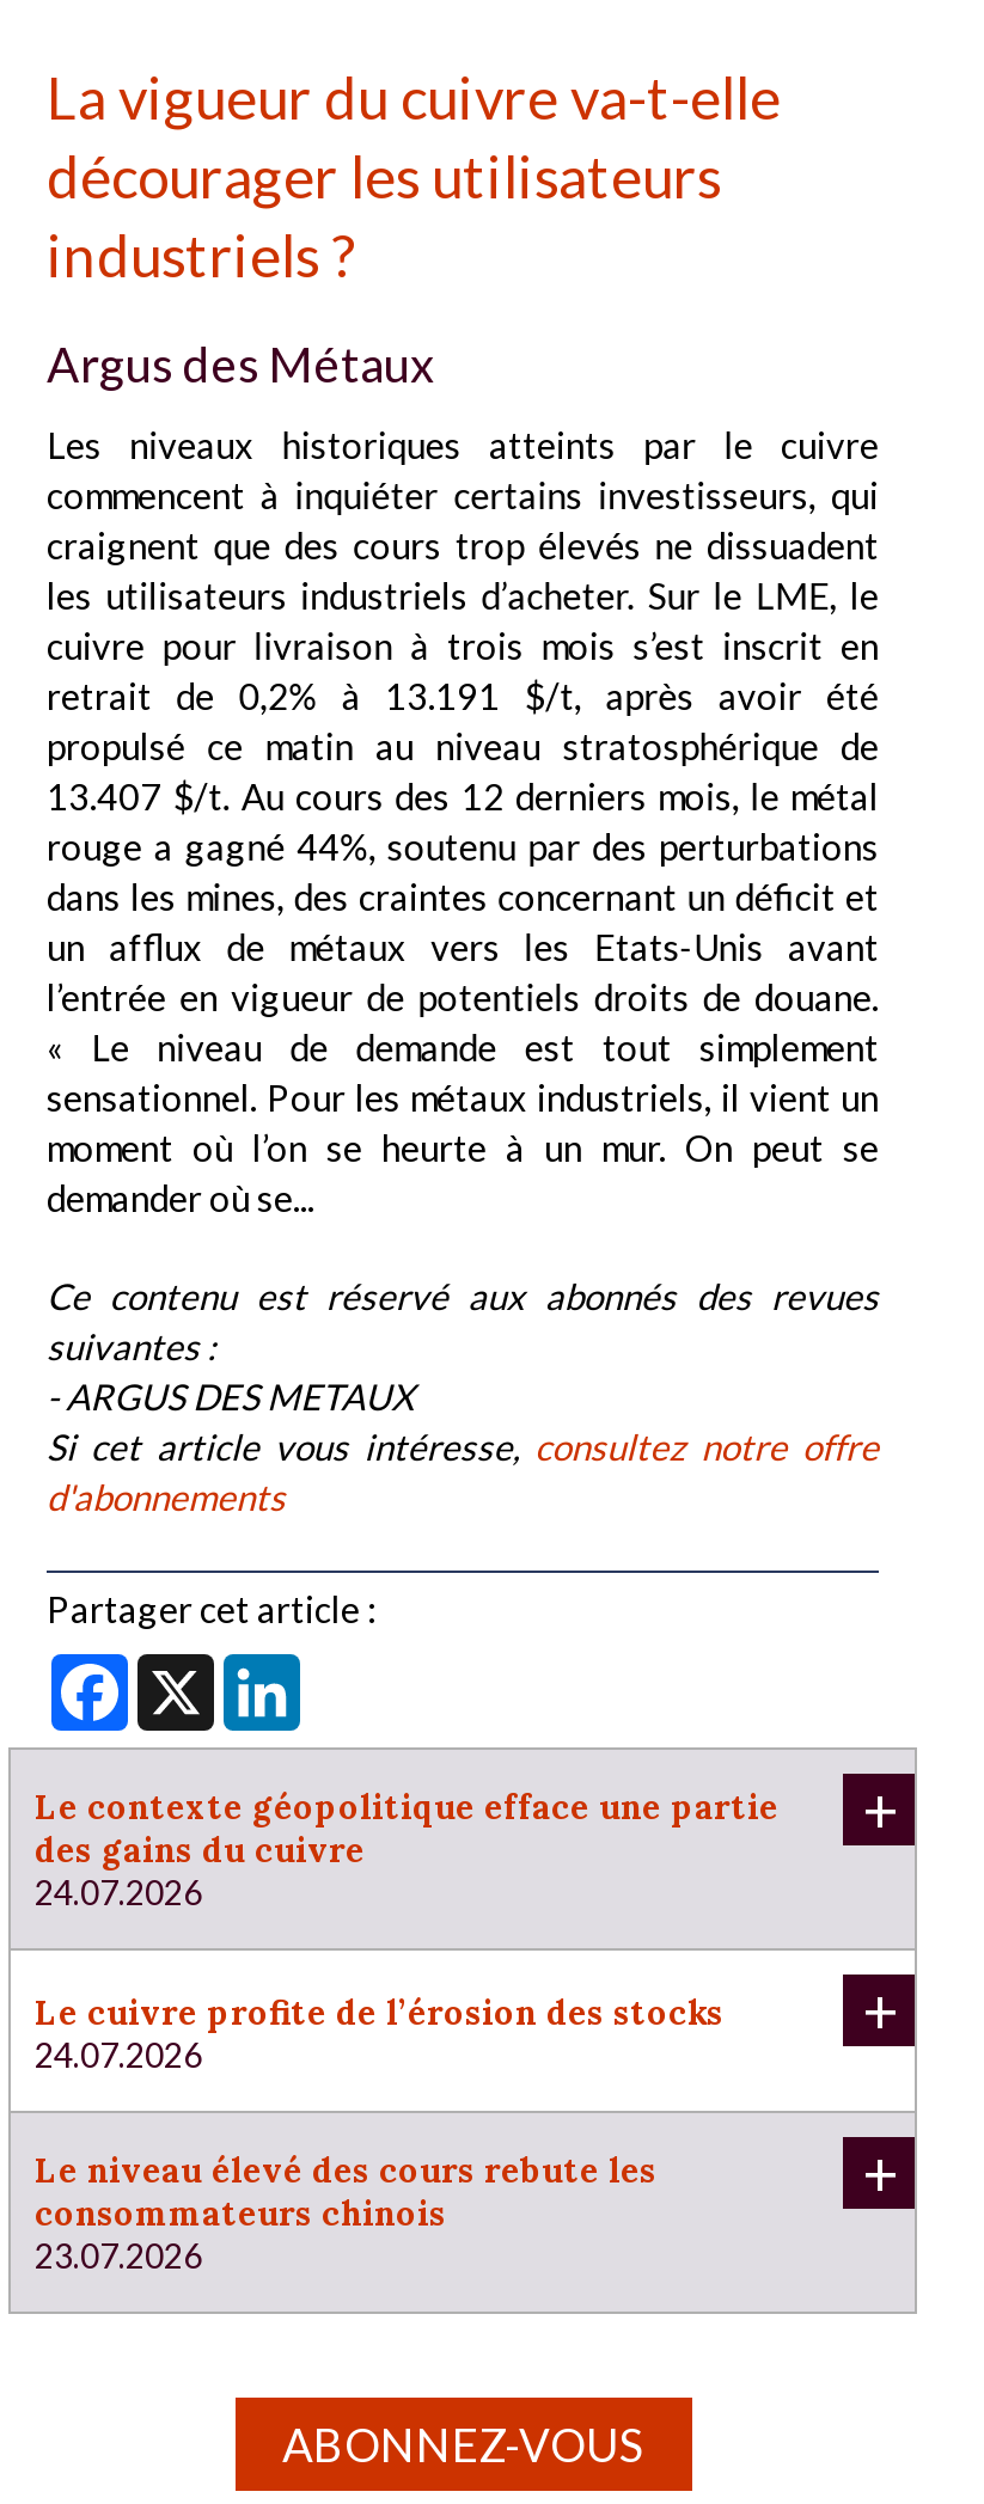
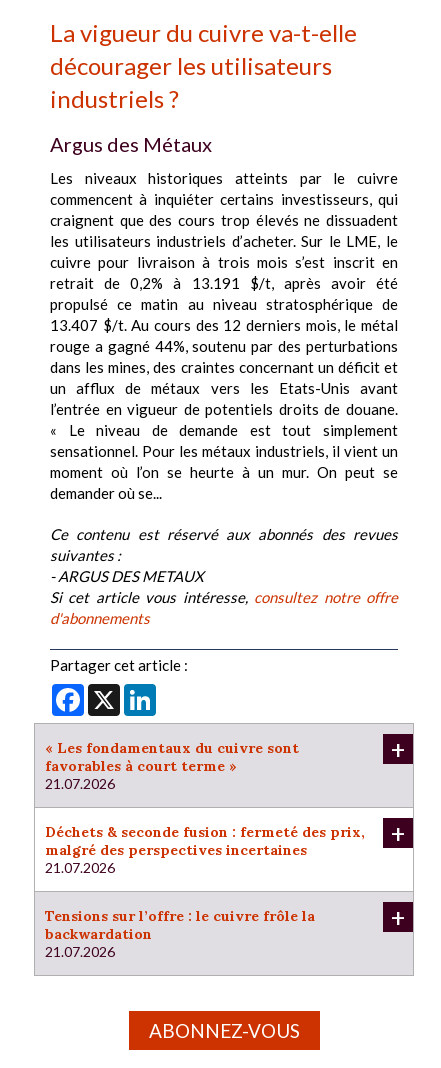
[35,1786,778,1913] Le contexte géopolitique efface une partie | des gains du cuivre | 24.07.2026 -> [45,739,299,792] « Les fondamentaux du cuivre sont | favorables à court terme » | 21.07.2026
[35,1991,723,2074] Le cuivre profite de l’érosion des stocks | 24.07.2026 -> [45,823,365,876] Déchets & seconde fusion : fermeté des prix, | malgré des perspectives incertaines | 21.07.2026
[35,2148,656,2275] Le niveau élevé des cours rebute les | consommateurs chinois | 23.07.2026 -> [45,907,315,960] Tensions sur l’offre : le cuivre frôle la | backwardation | 21.07.2026

